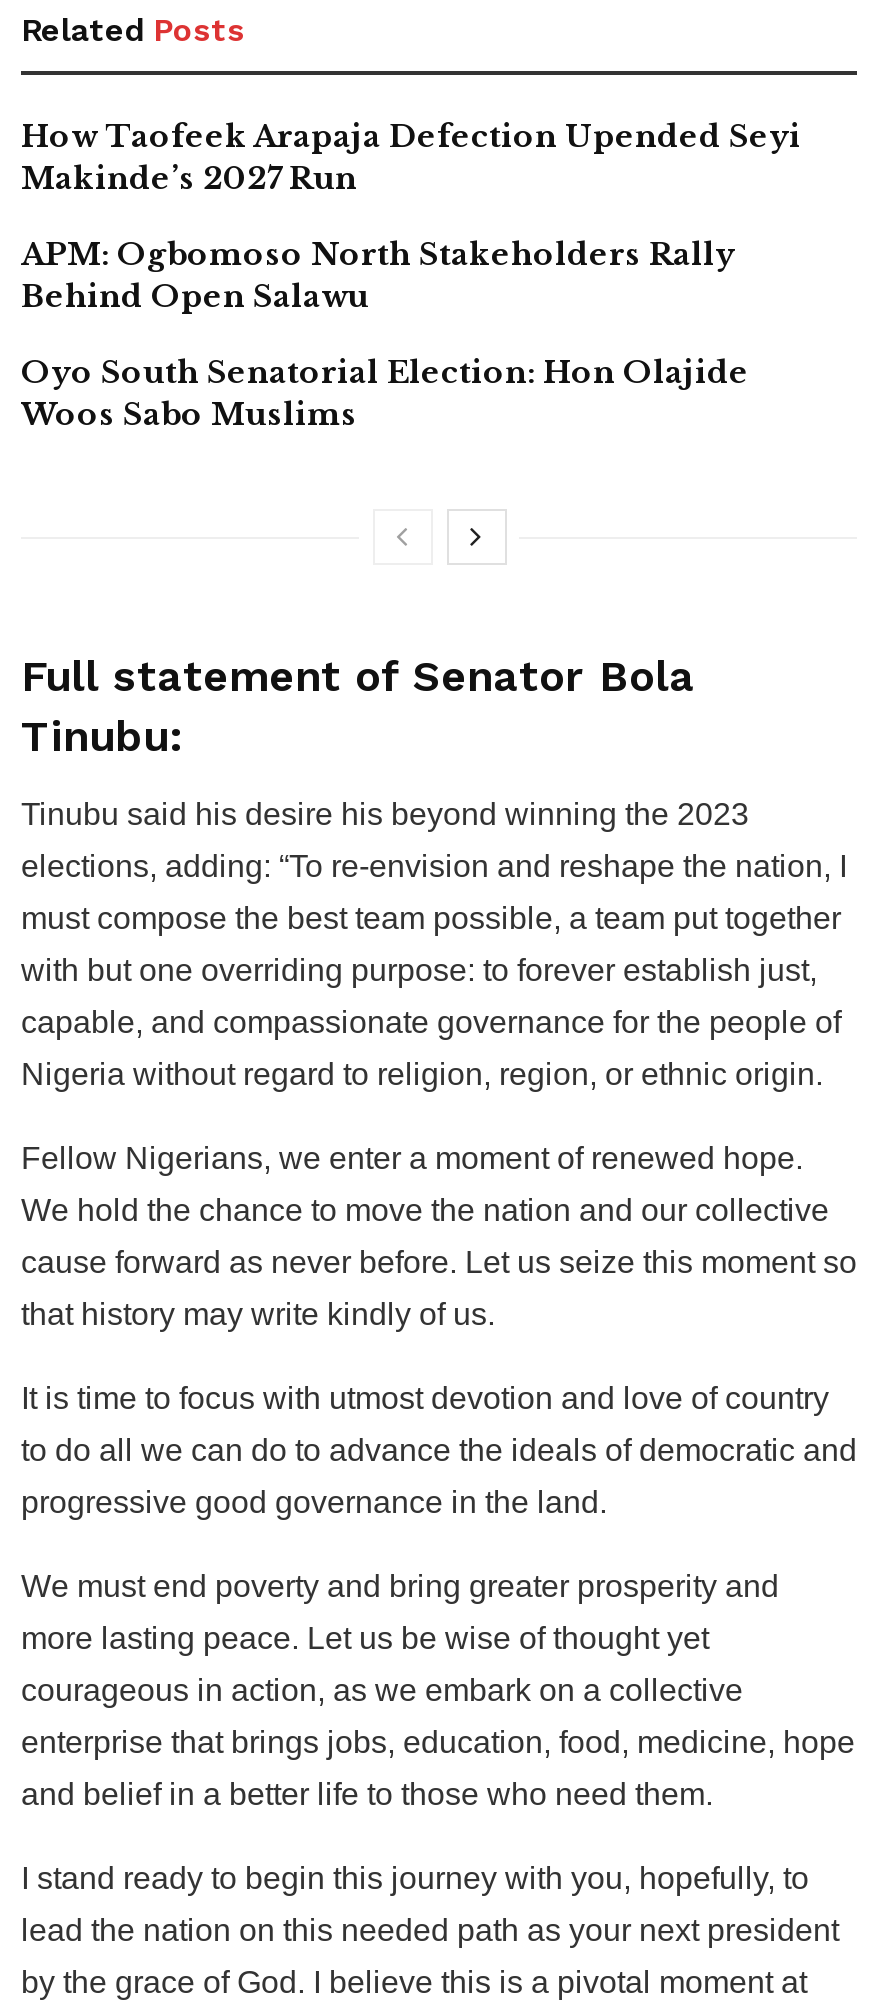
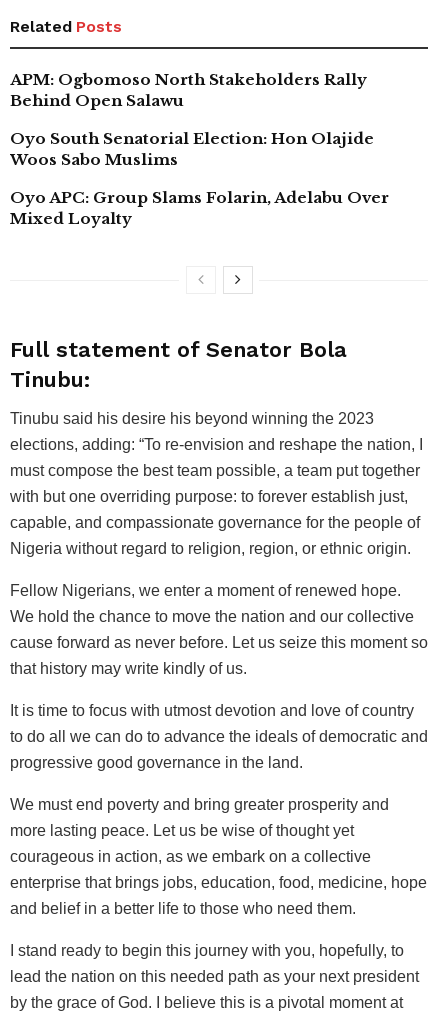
[21,116,801,196] How Taofeek Arapaja Defection Upended Seyi | Makinde’s 2027 Run -> none
moved [21,234,749,432] -> [10,69,374,168]: APM: Ogbomoso North Stakeholders Rally | Behind Open Salawu | Oyo South Senatorial Election: Hon Olajide | Woos Sabo Muslims
none -> [10,187,389,227] Oyo APC: Group Slams Folarin, Adelabu Over | Mixed Loyalty

